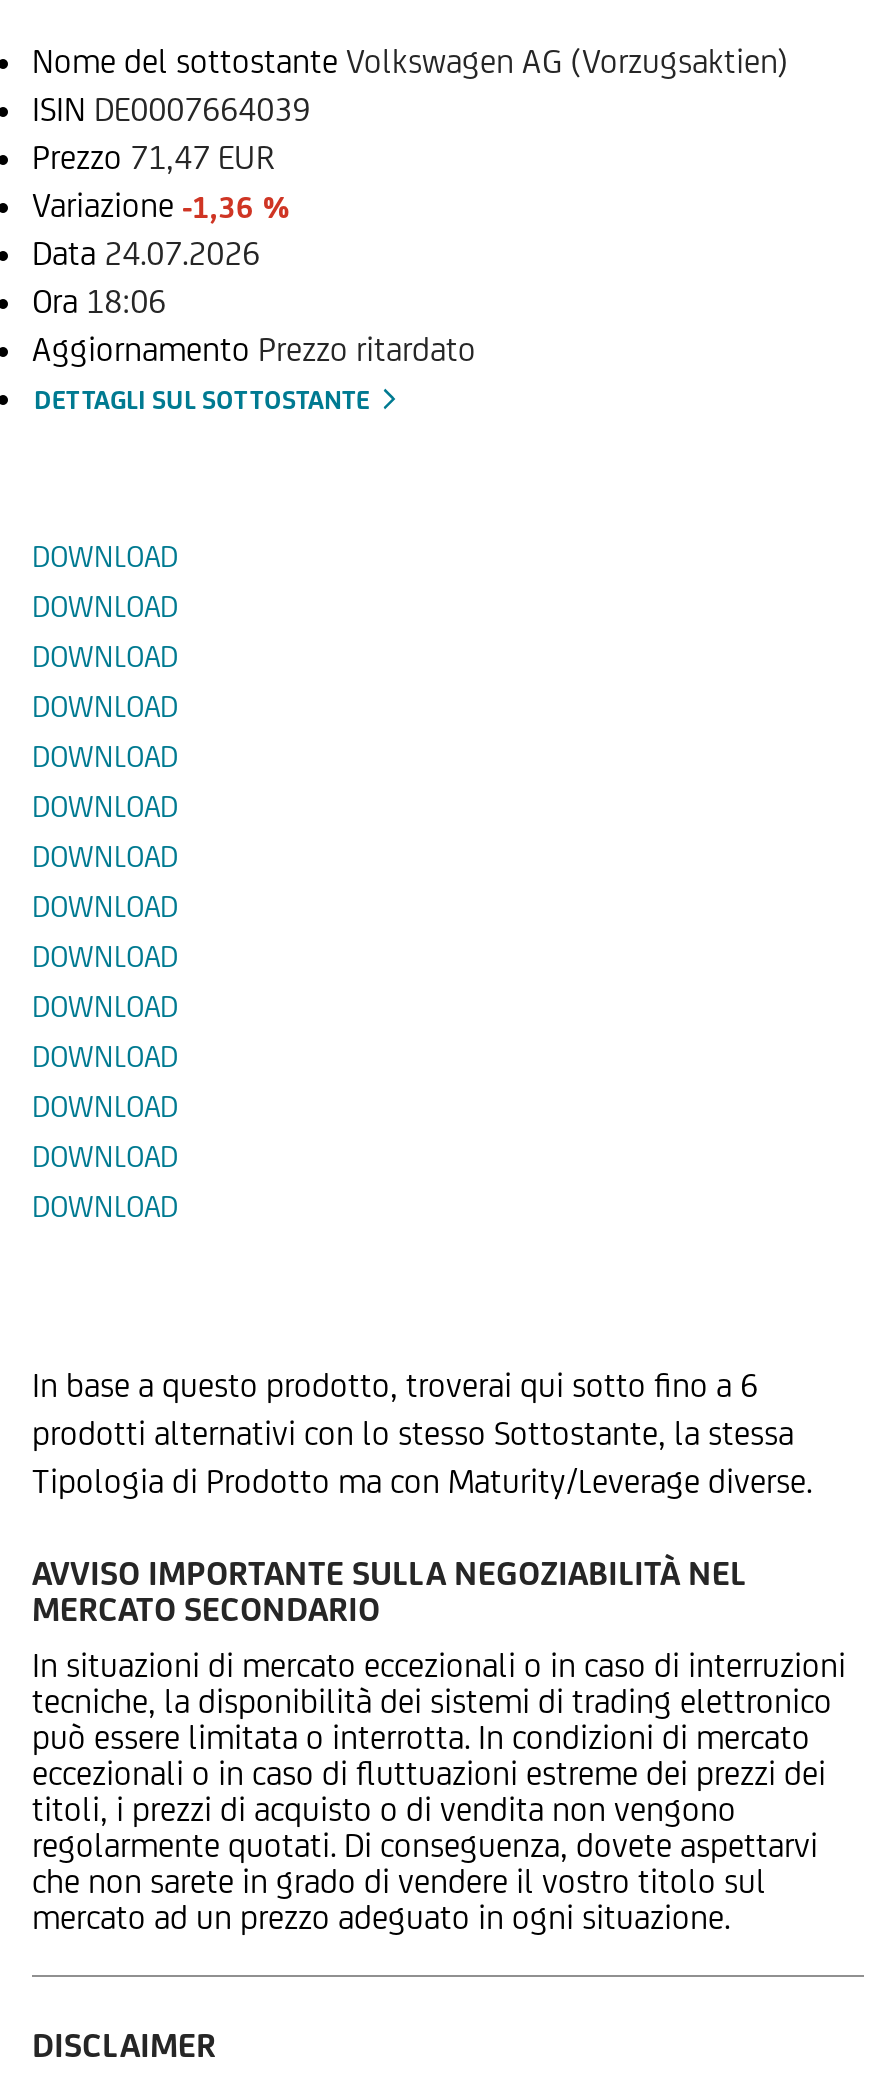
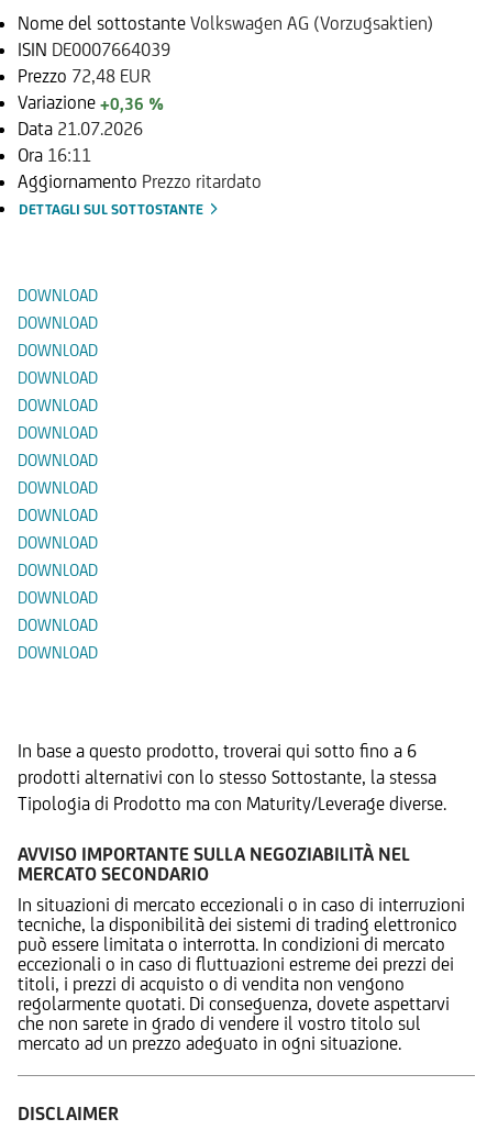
[32,136,274,176] Prezzo 71,47 EUR -> [18,64,151,86] Prezzo 72,48 EUR
[32,184,290,224] Variazione -1,36 % -> [18,91,164,113] Variazione +0,36 %
[32,232,260,272] Data 24.07.2026 -> [18,117,143,139] Data 21.07.2026
[32,280,174,320] Ora 18:06 -> [18,144,96,166] Ora 16:11

